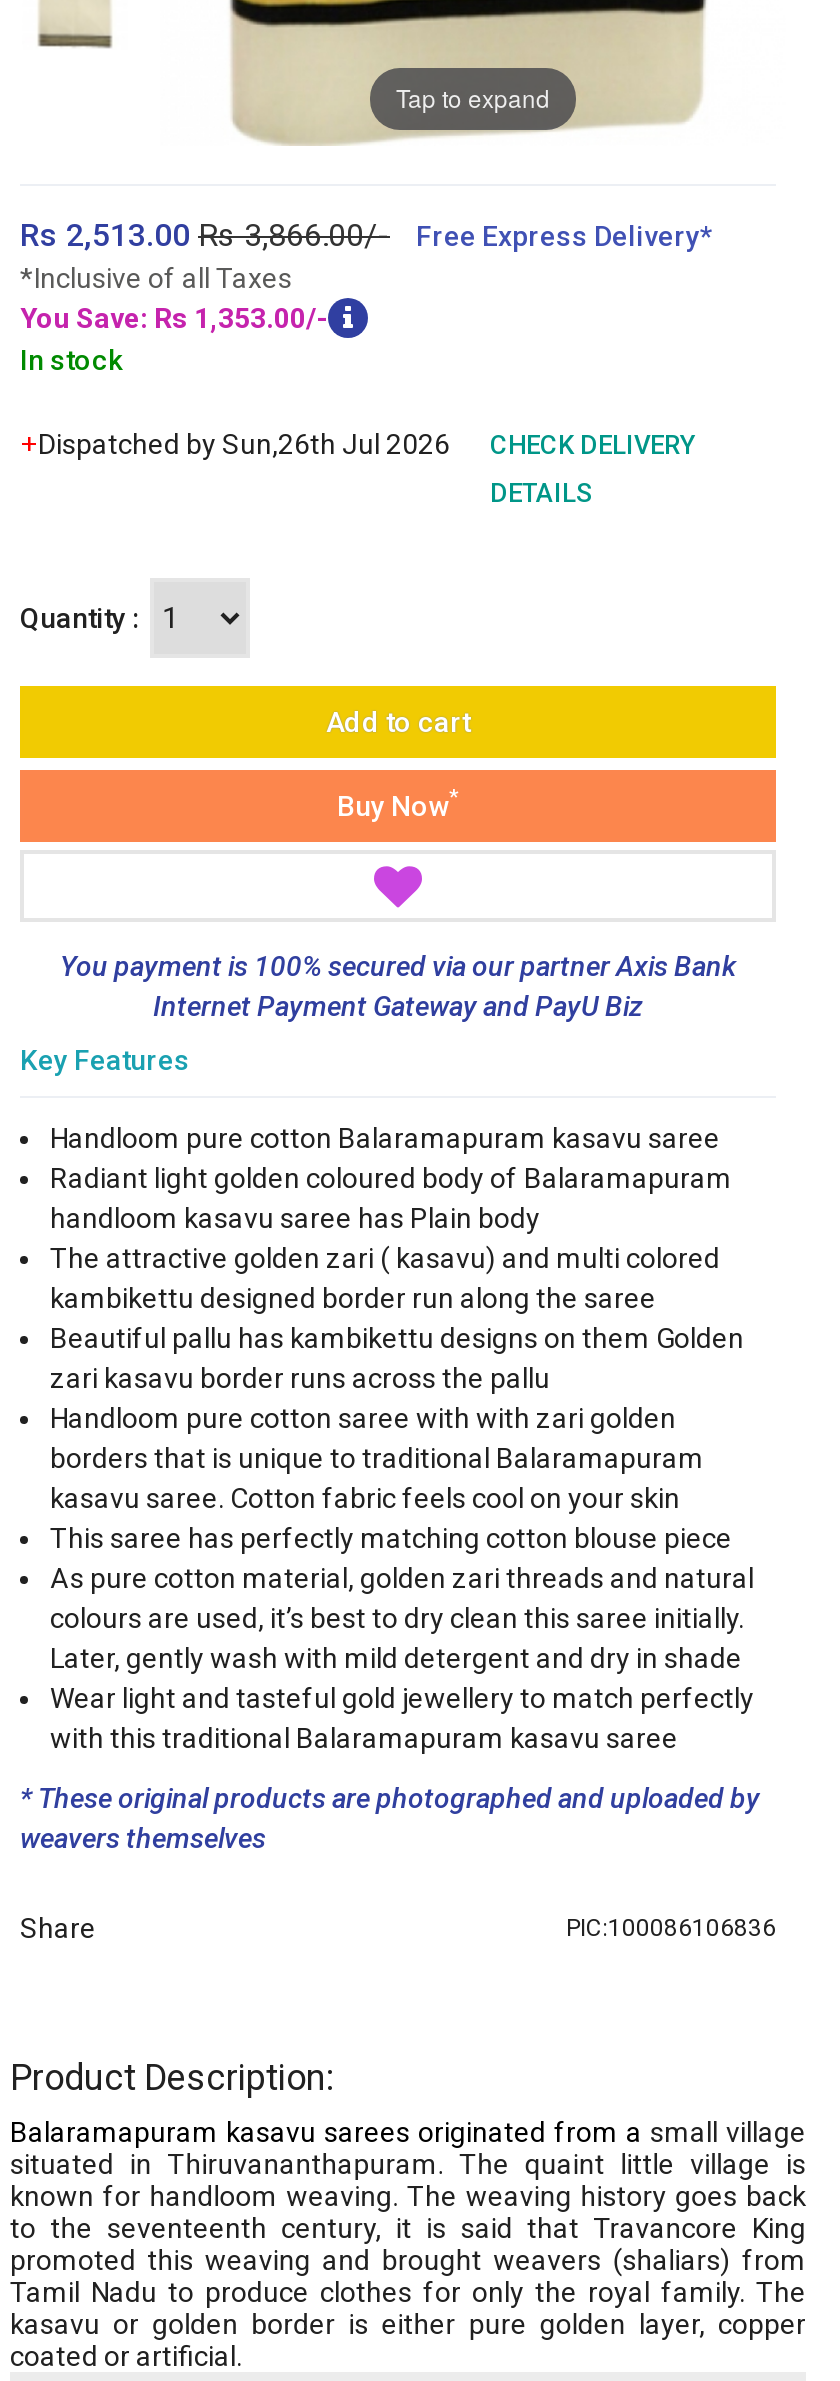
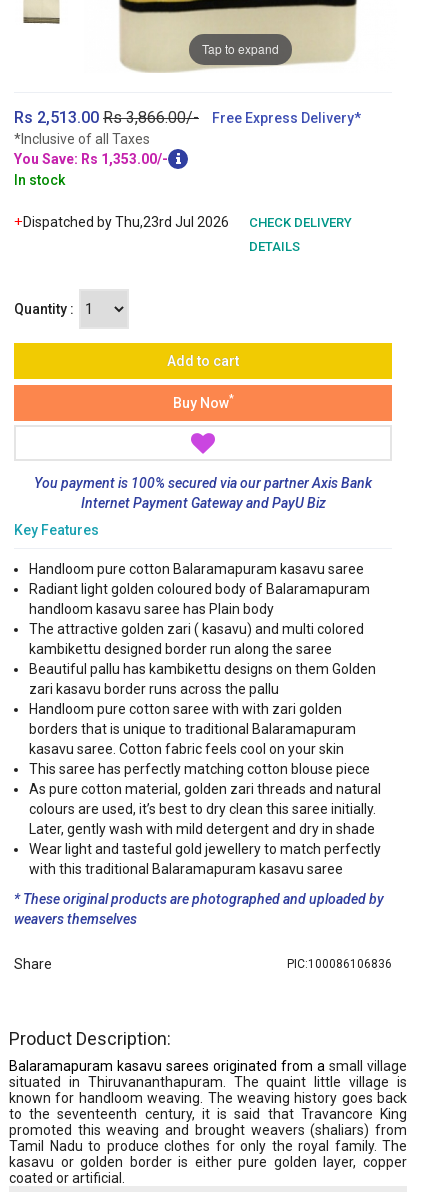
[20,421,450,461] +Dispatched by Sun,26th Jul 2026 -> [14,210,229,230] +Dispatched by Thu,23rd Jul 2026

